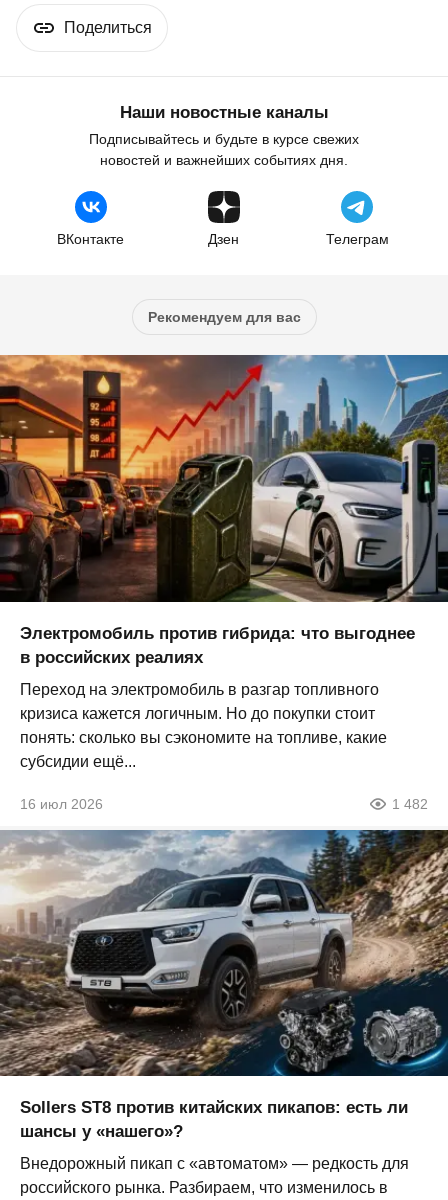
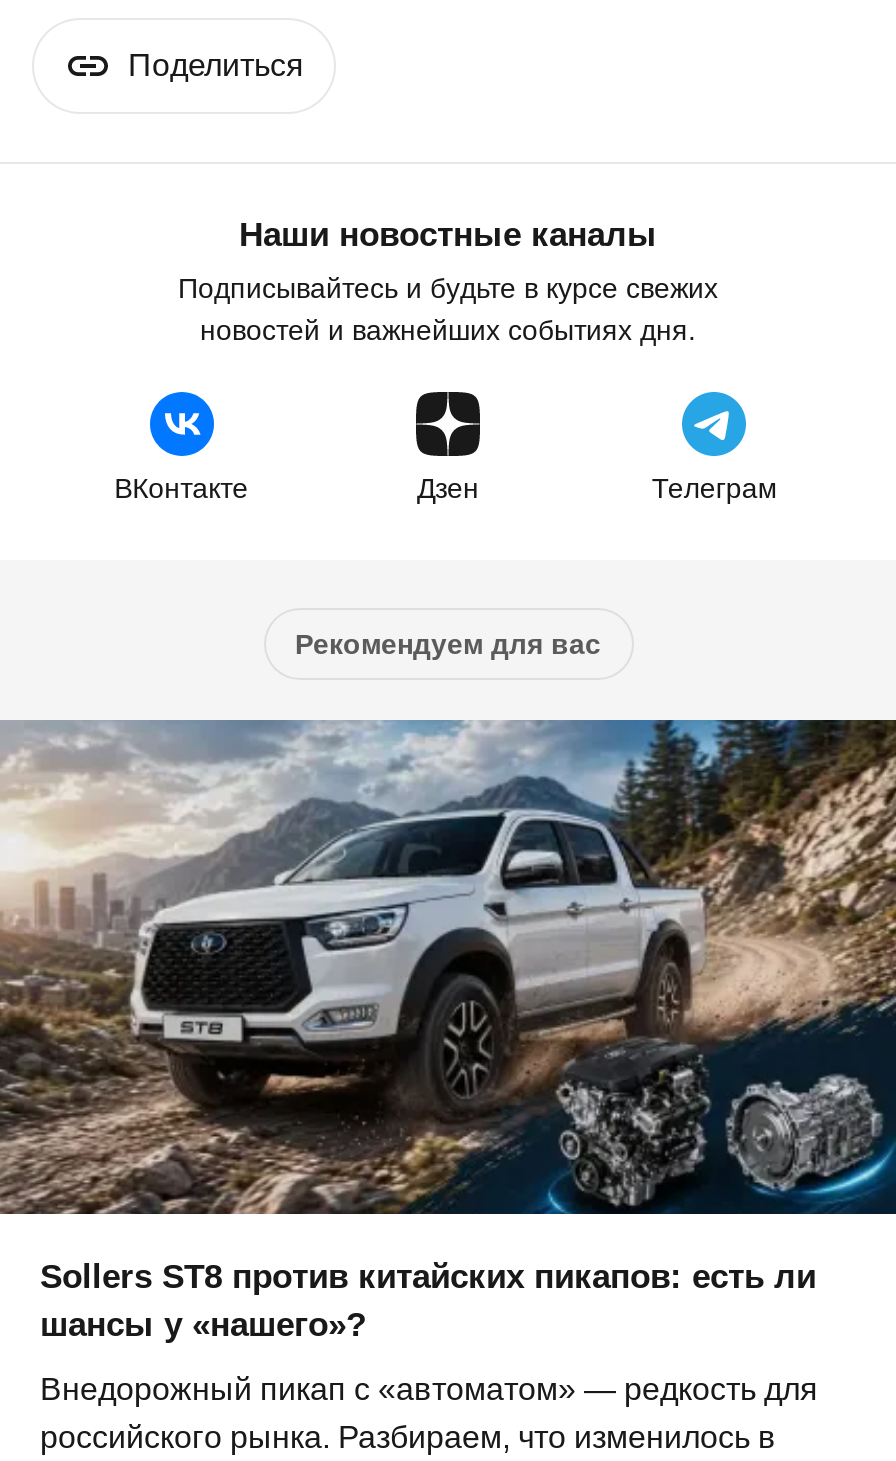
[3,354,445,811] [image] | Электромобиль против гибрида: что выгоднее | в российских реалиях | Переход на электромобиль в разгар топливного | кризиса кажется логичным. Но до покупки стоит | понять: сколько вы сэкономите на топливе, какие | субсидии ещё... | 16 июл 2026 | 1 482 -> none

